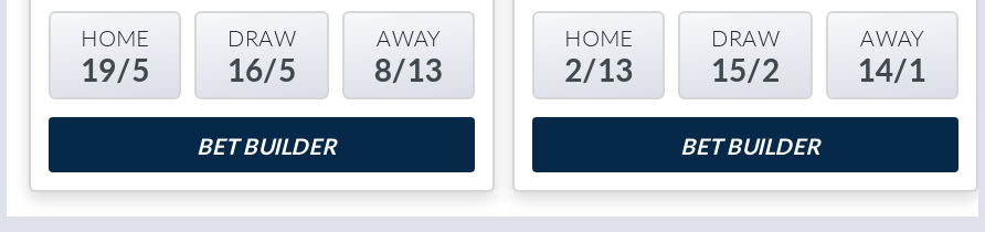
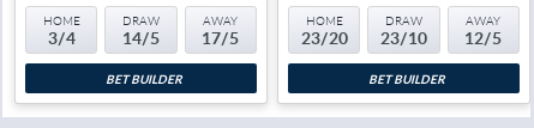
[81,49,150,91] 19/5 -> [48,27,75,49] 3/4
[227,49,296,91] 16/5 -> [122,27,160,49] 14/5
[374,49,442,91] 8/13 -> [202,27,239,49] 17/5
[565,49,633,91] 2/13 -> [301,27,348,49] 23/20
[711,49,780,91] 15/2 -> [380,27,427,49] 23/10
[858,49,926,91] 14/1 -> [465,27,502,49] 12/5

